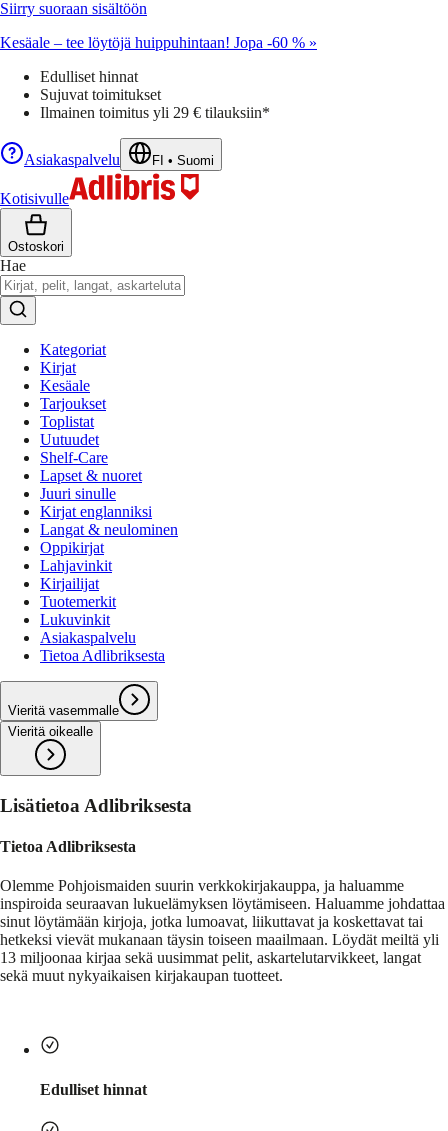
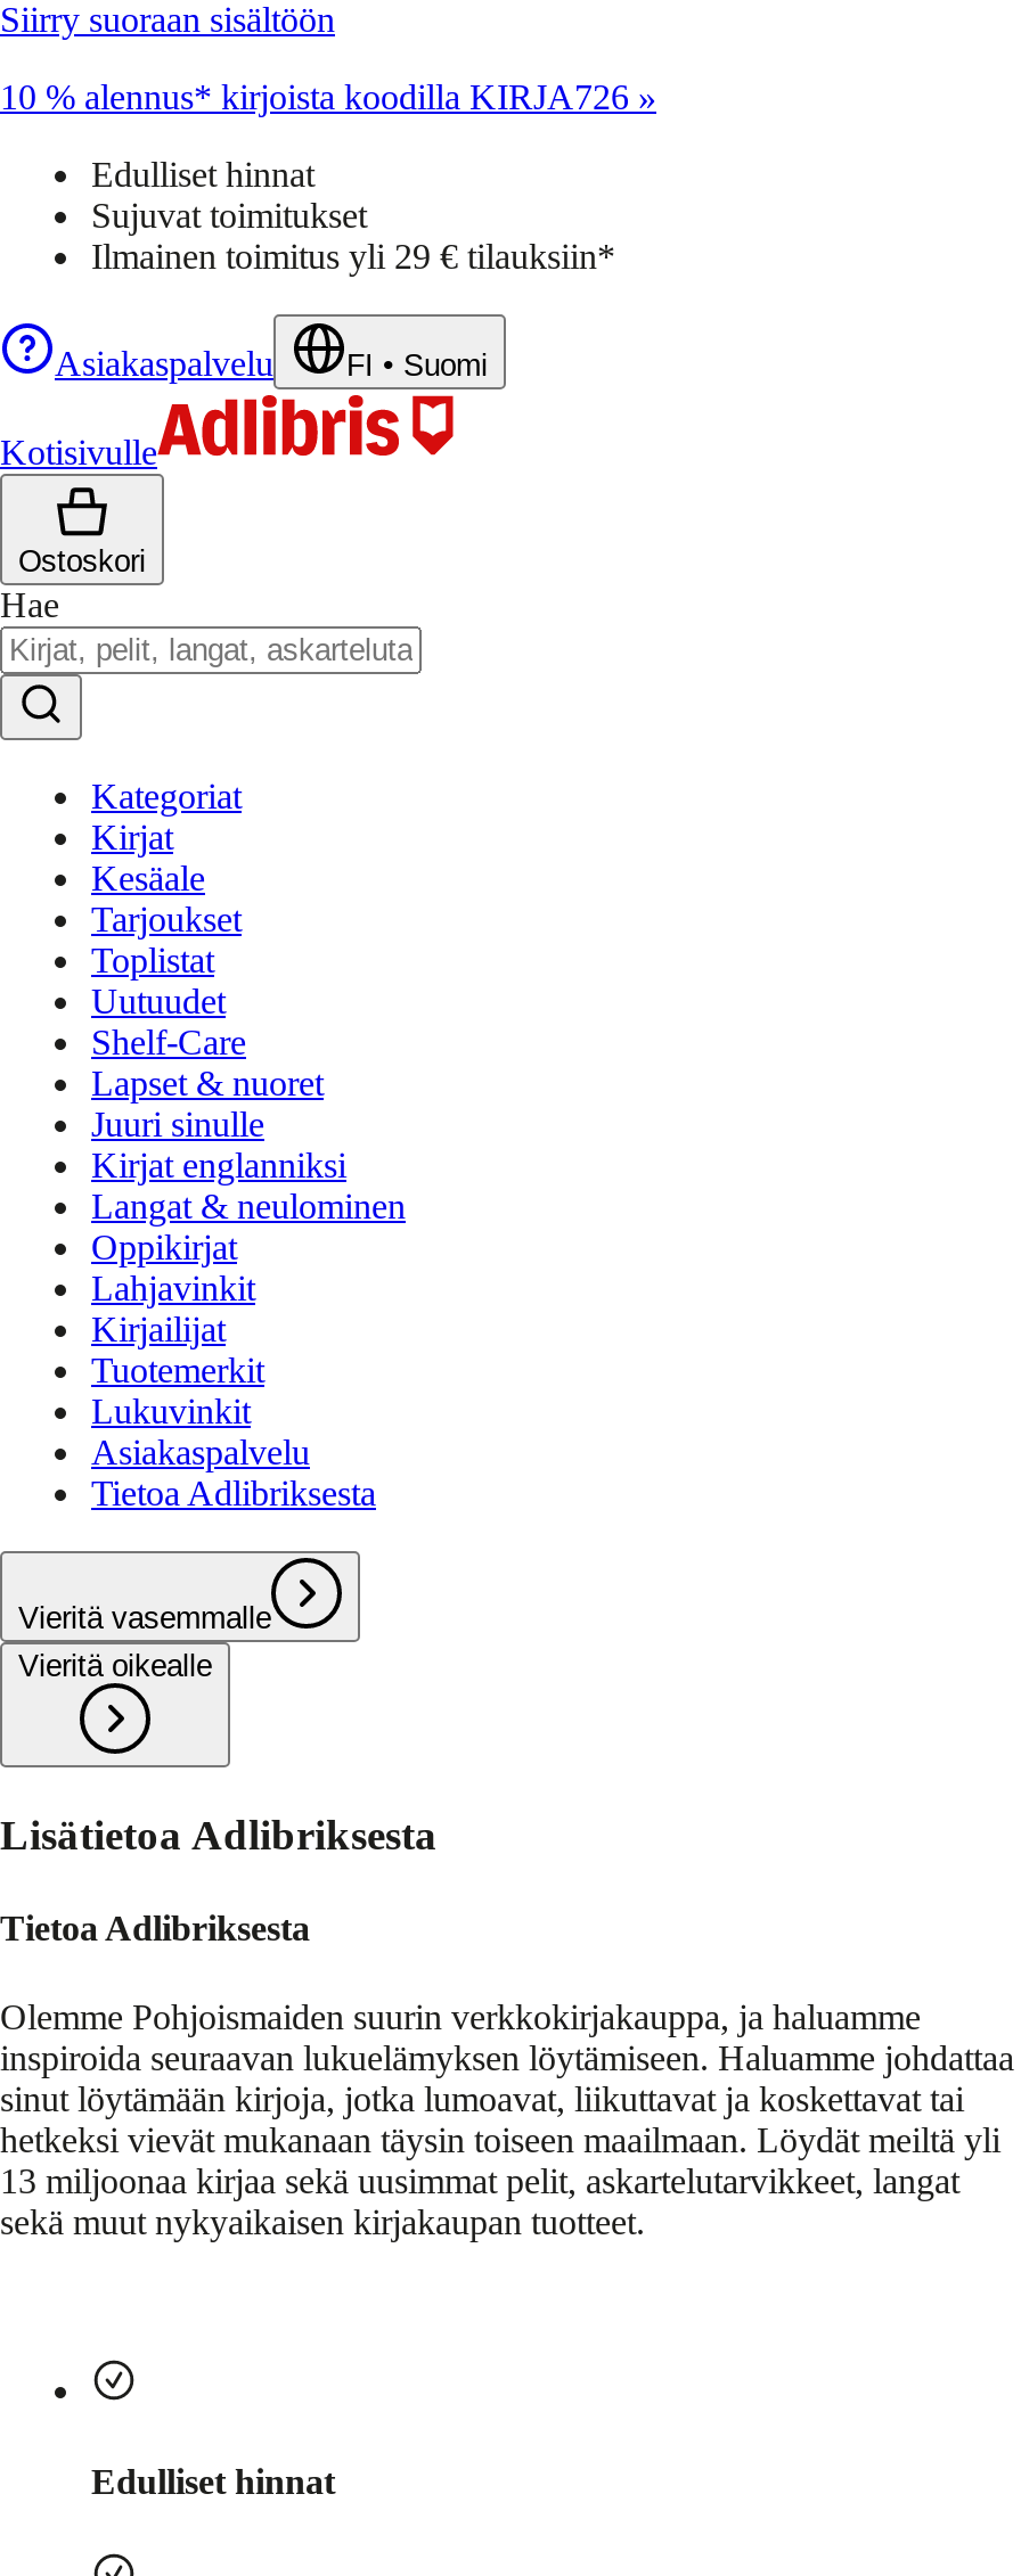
[0,34,317,51] Kesäale – tee löytöjä huippuhintaan! Jopa -60 % » -> [0,77,656,116] 10 % alennus* kirjoista koodilla KIRJA726 »

